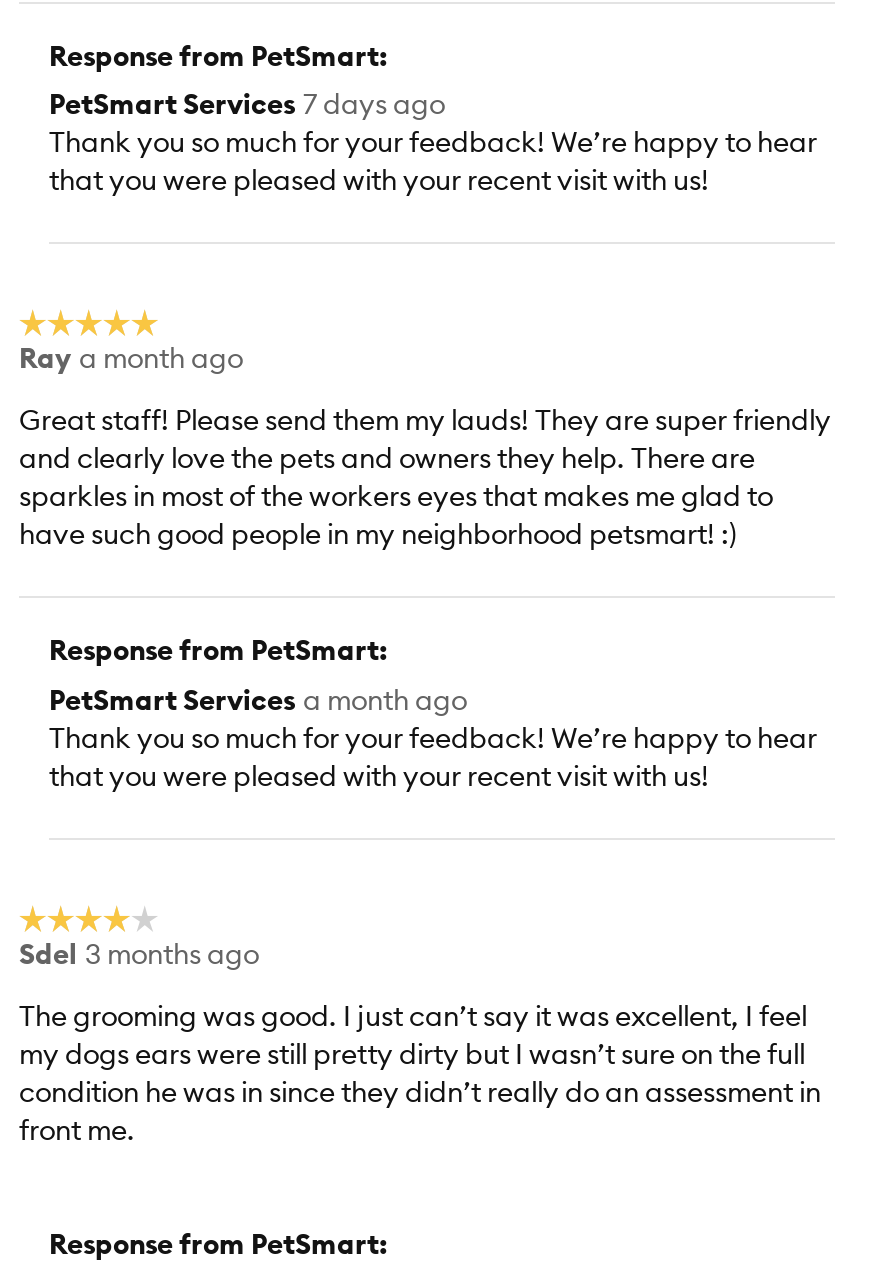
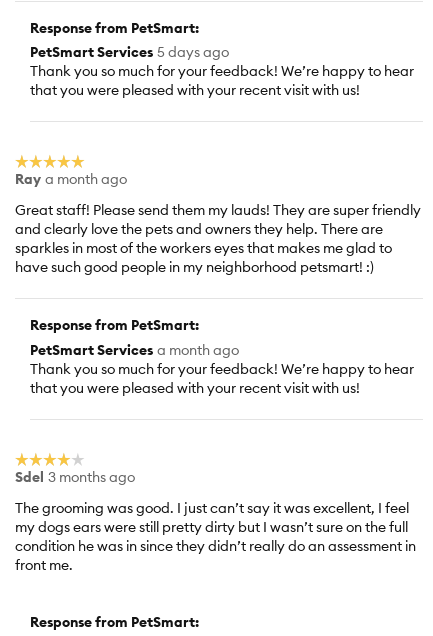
[49,93,457,121] PetSmart Services 7 days ago -> [30,46,235,60] PetSmart Services 5 days ago

